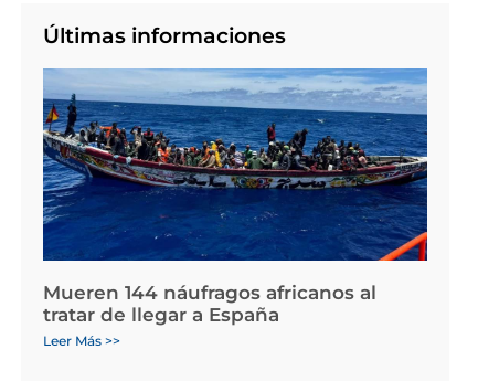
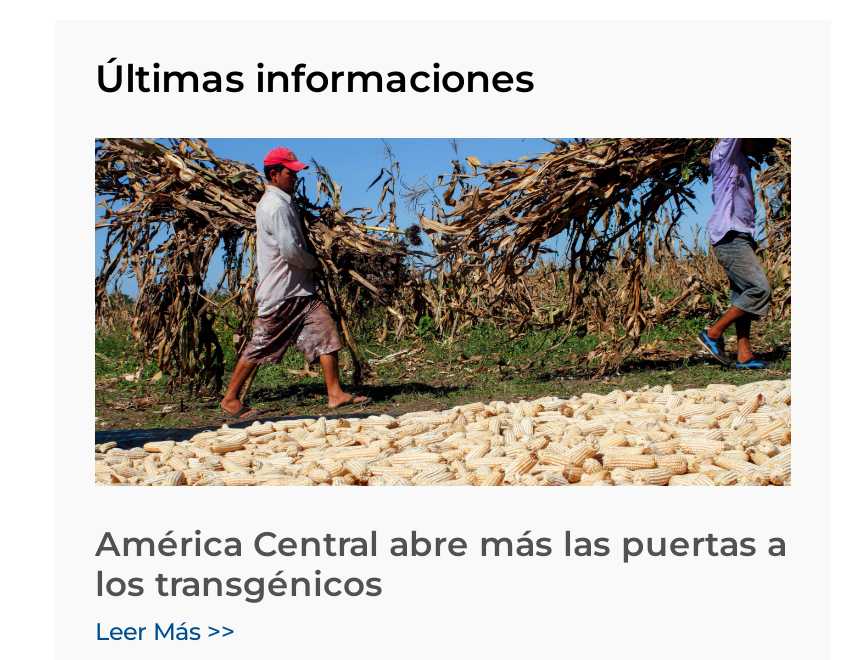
[42,67,428,325] [image] | Mueren 144 náufragos africanos al | tratar de llegar a España -> [93,136,793,603] [image] | América Central abre más las puertas a | los transgénicos

